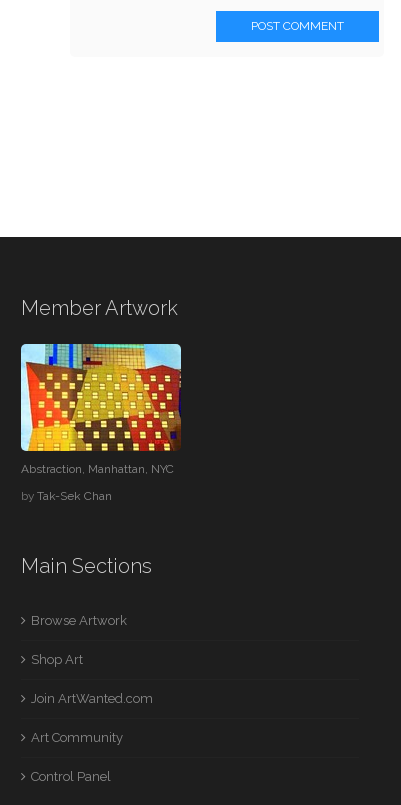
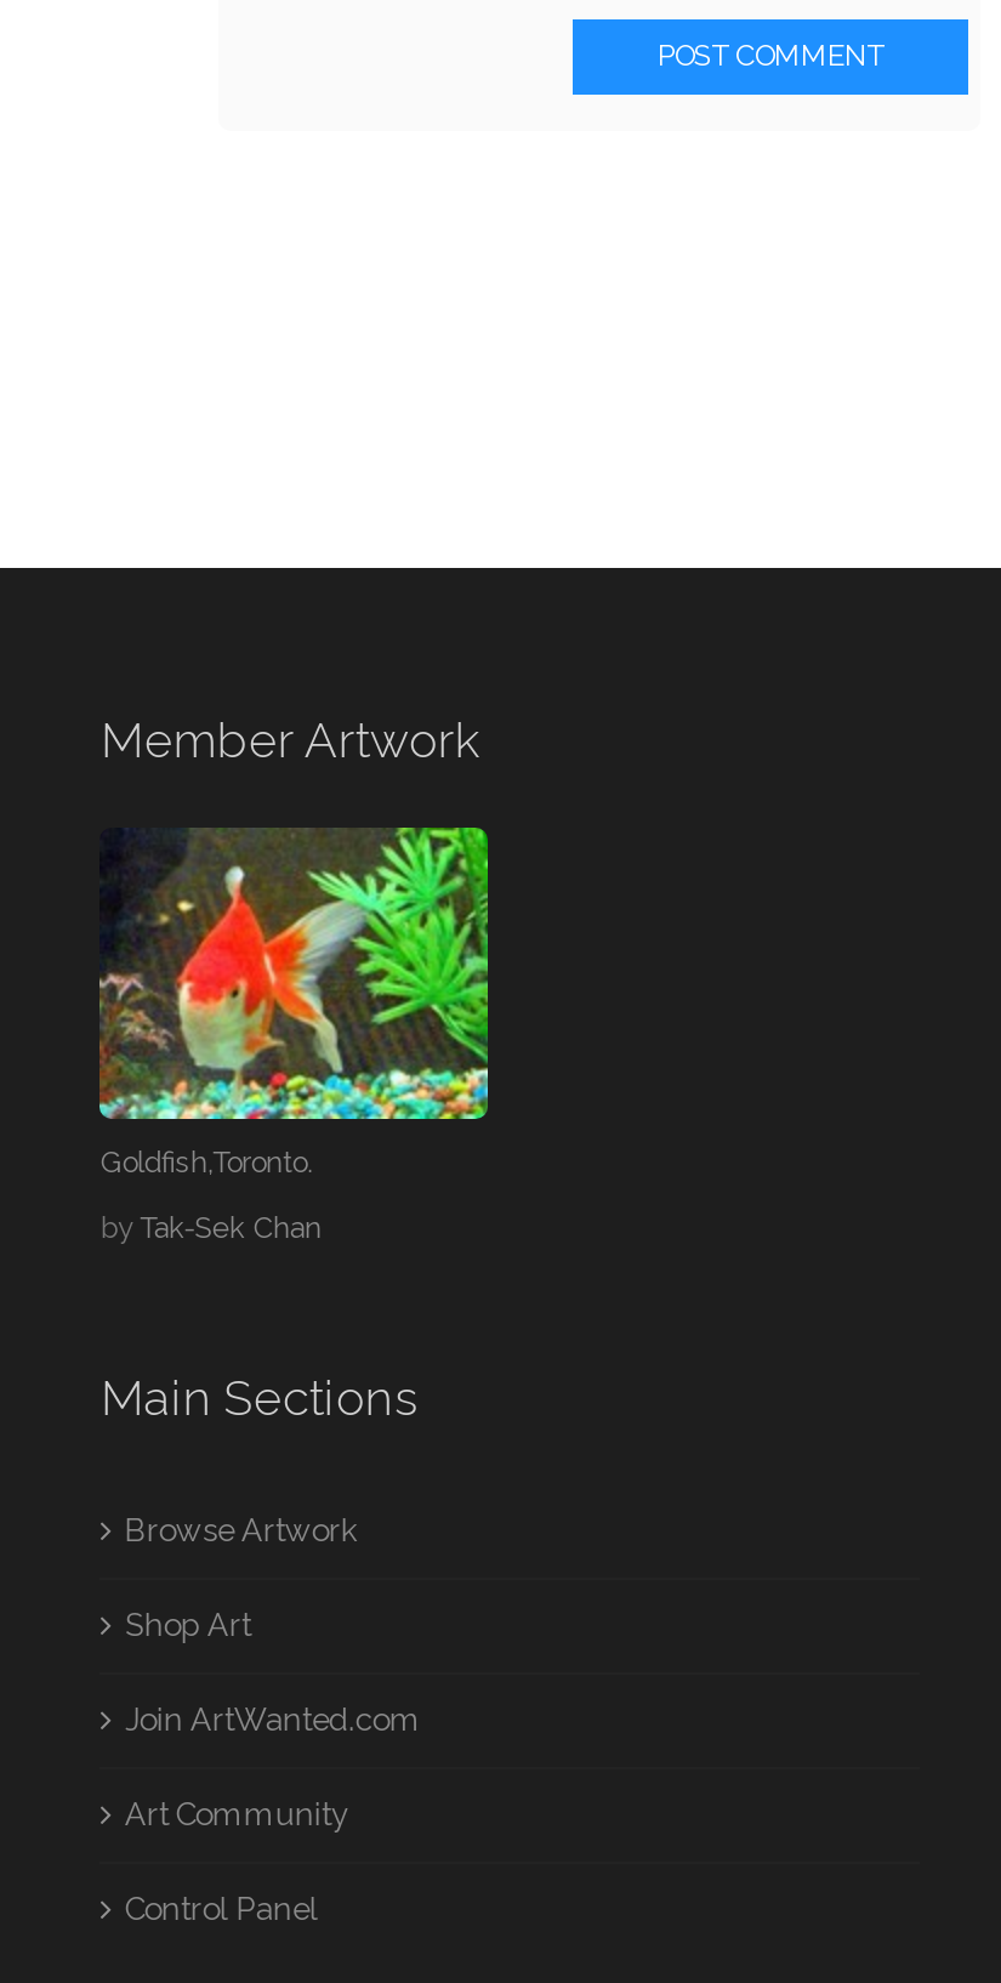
[20,343,182,476] [image] | Abstraction, Manhattan, NYC -> [99,825,490,1180] [image] | Goldfish,Toronto.

